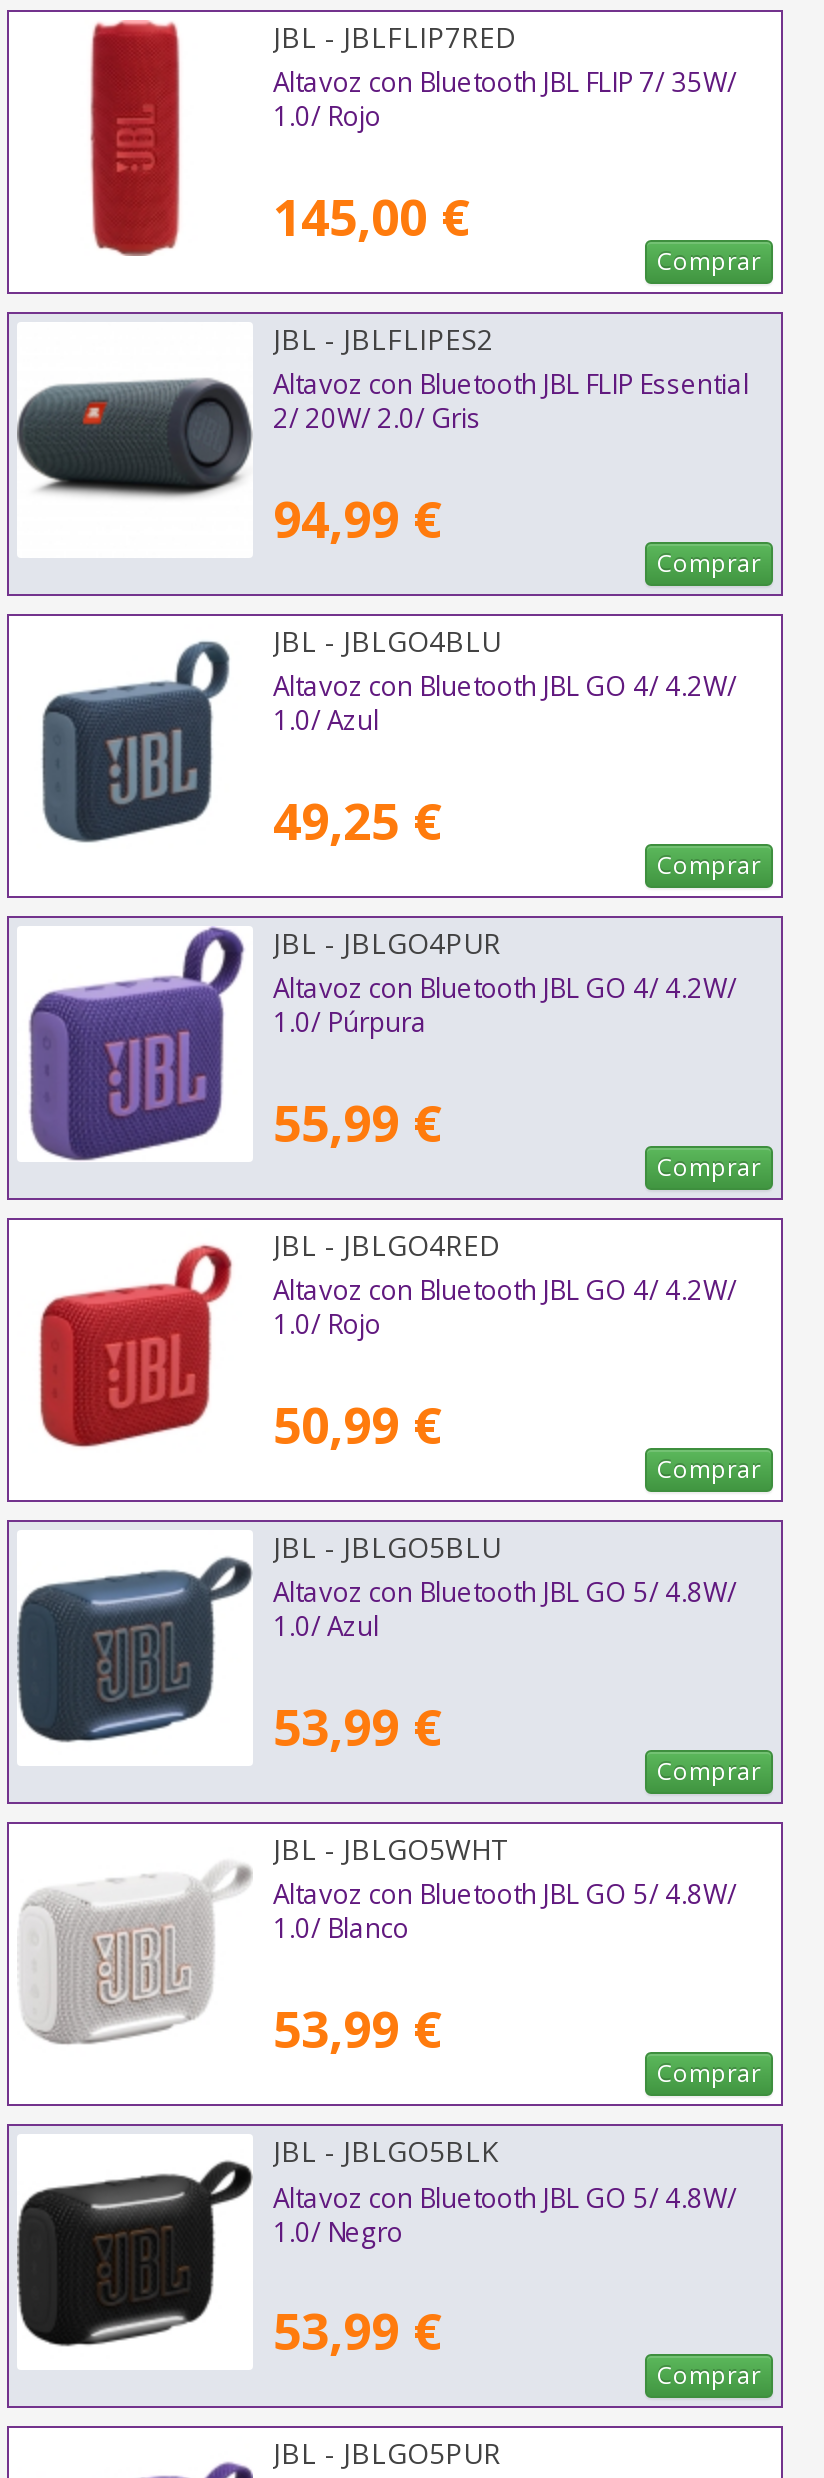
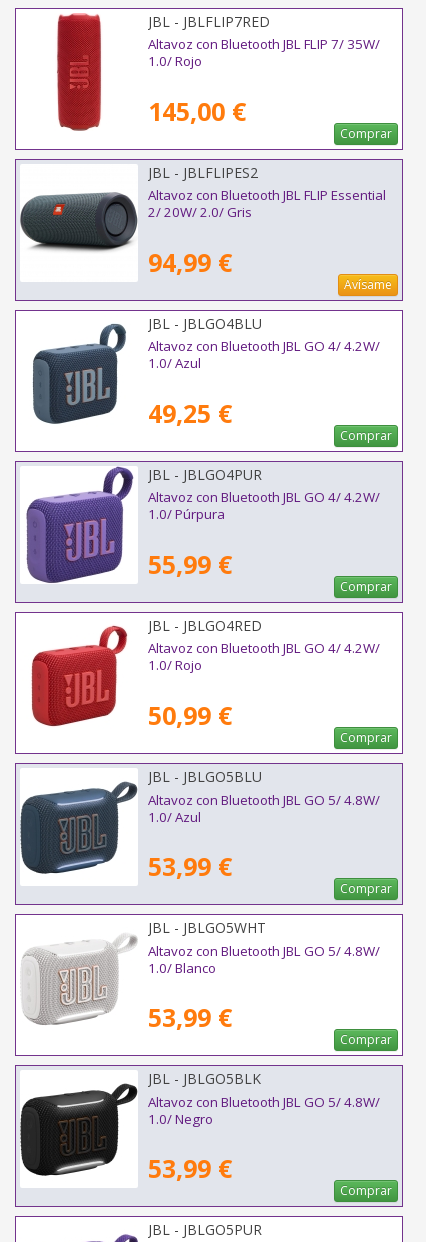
[657,546,761,580] Comprar -> [344,276,392,293] Avísame

